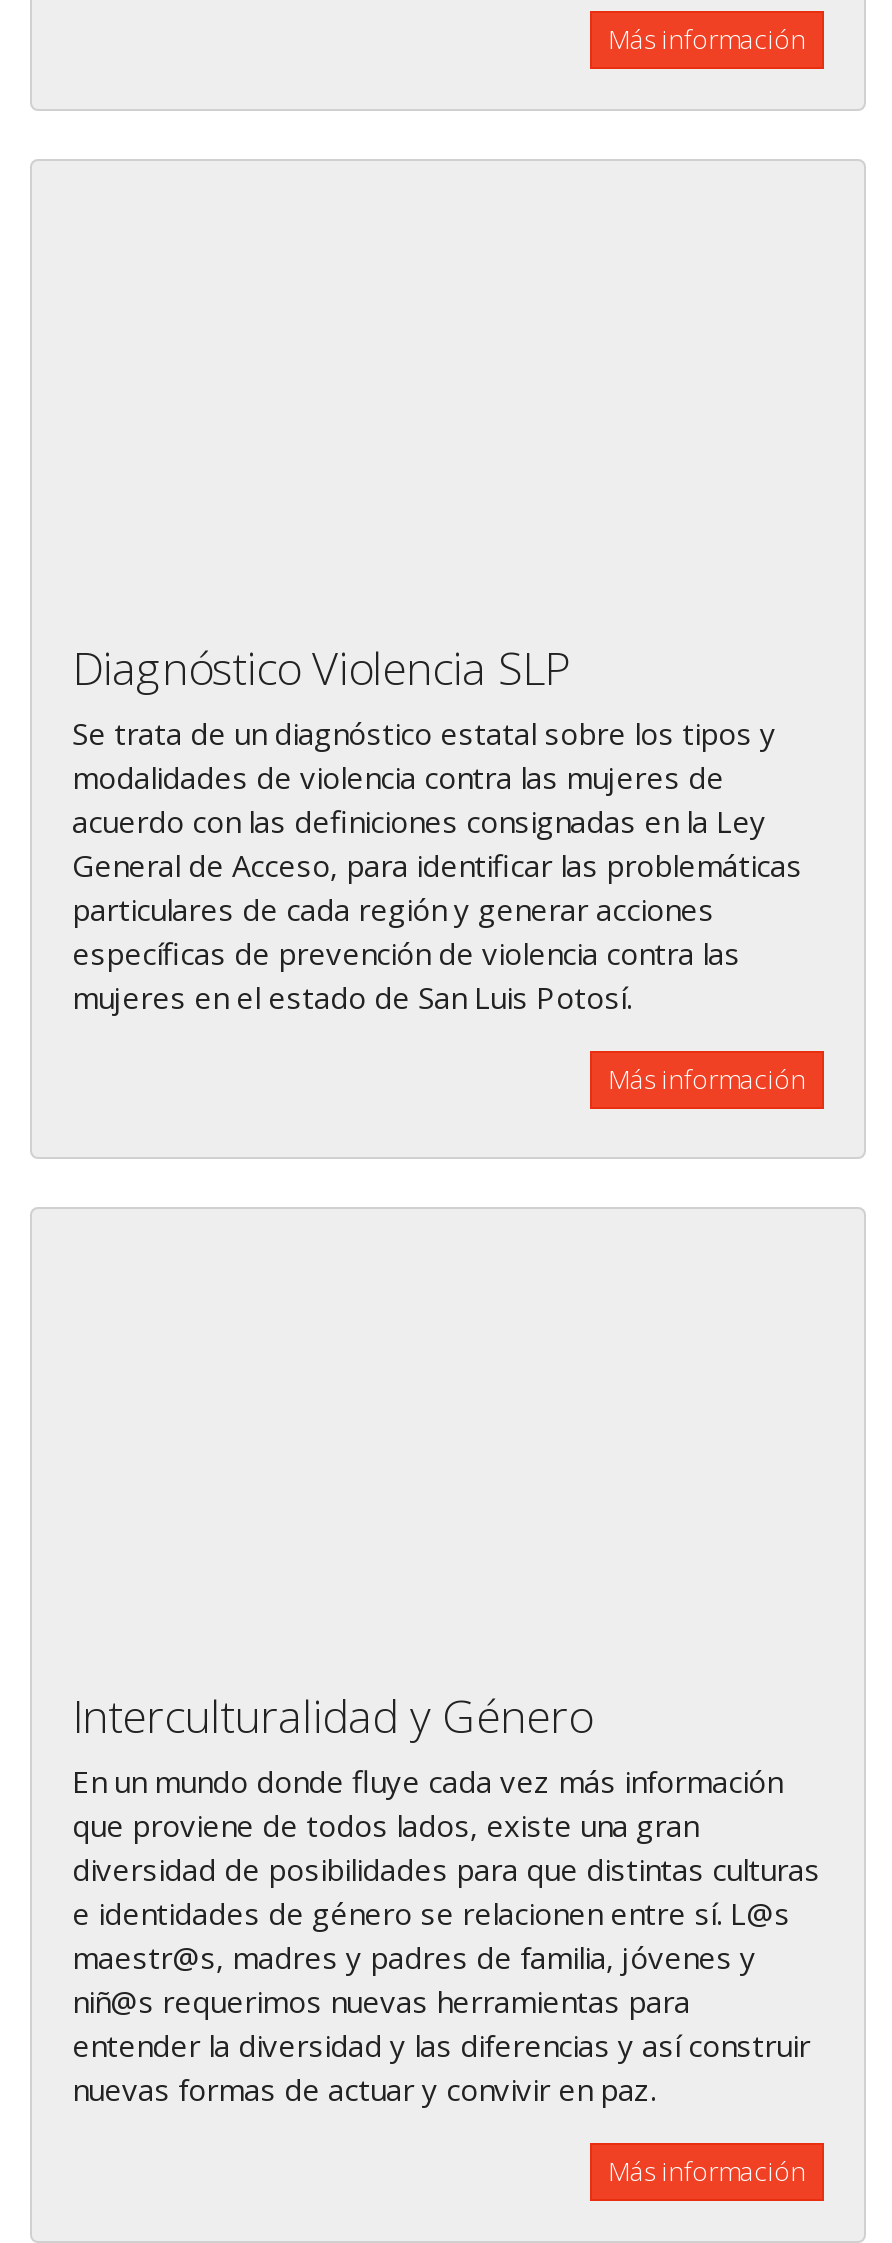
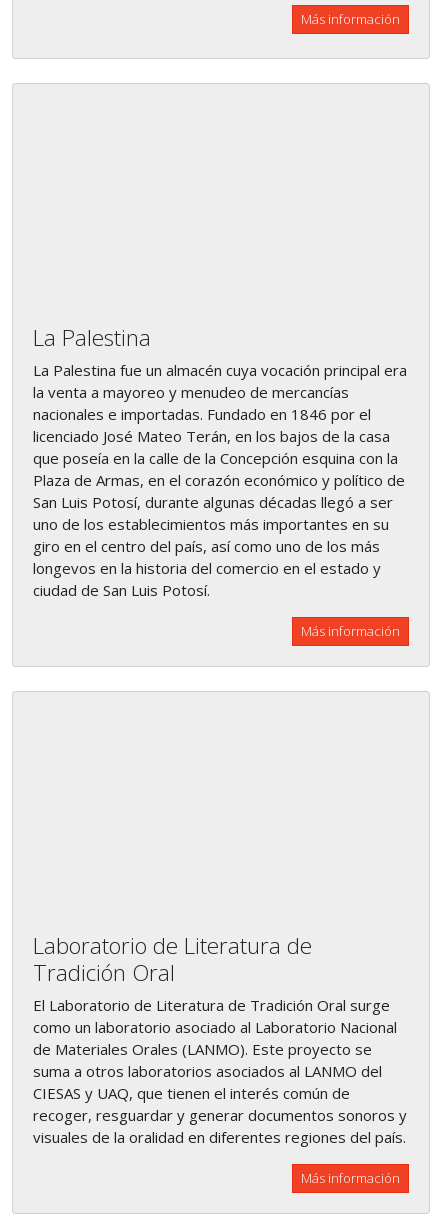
[72,637,802,1017] Diagnóstico Violencia SLP | Se trata de un diagnóstico estatal sobre los tipos y | modalidades de violencia contra las mujeres de | acuerdo con las definiciones consignadas en la Ley | General de Acceso, para identificar las problemáticas | particulares de cada región y generar acciones | específicas de prevención de violencia contra las | mujeres en el estado de San Luis Potosí. -> [33,322,407,600] La Palestina | La Palestina fue un almacén cuya vocación principal era | la venta a mayoreo y menudeo de mercancías | nacionales e importadas. Fundado en 1846 por el | licenciado José Mateo Terán, en los bajos de la casa | que poseía en la calle de la Concepción esquina con la | Plaza de Armas, en el corazón económico y político de | San Luis Potosí, durante algunas décadas llegó a ser | uno de los establecimientos más importantes en su | giro en el centro del país, así como uno de los más | longevos en la historia del comercio en el estado y | ciudad de San Luis Potosí.
[72,1685,820,2109] Interculturalidad y Género | En un mundo donde fluye cada vez más información | que proviene de todos lados, existe una gran | diversidad de posibilidades para que distintas culturas | e identidades de género se relacionen entre sí. L@s | maestr@s, madres y padres de familia, jóvenes y | niñ@s requerimos nuevas herramientas para | entender la diversidad y las diferencias y así construir | nuevas formas de actuar y convivir en paz. -> [33,930,407,1147] Laboratorio de Literatura de | Tradición Oral | El Laboratorio de Literatura de Tradición Oral surge | como un laboratorio asociado al Laboratorio Nacional | de Materiales Orales (LANMO). Este proyecto se | suma a otros laboratorios asociados al LANMO del | CIESAS y UAQ, que tienen el interés común de | recoger, resguardar y generar documentos sonoros y | visuales de la oralidad en diferentes regiones del país.

